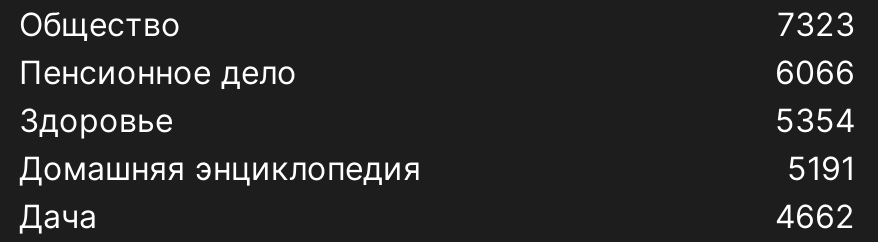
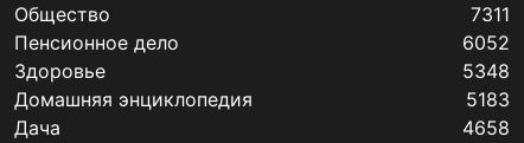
[777,5,855,45] 7323 -> [471,3,510,27] 7311
[775,53,855,93] 6066 -> [462,31,510,55] 6052
[775,101,855,141] 5354 -> [462,60,510,83] 5348
[787,149,855,189] 5191 -> [466,88,510,112] 5183
[775,197,855,237] 4662 -> [462,116,510,140] 4658

